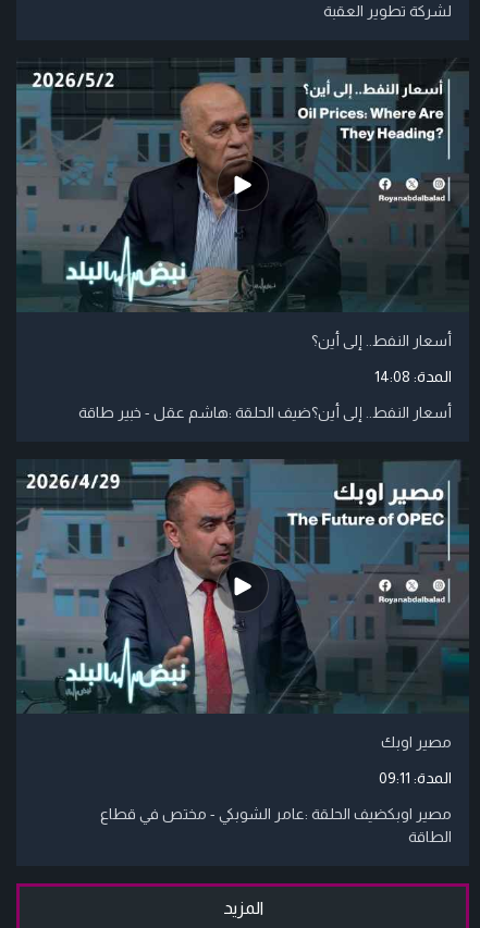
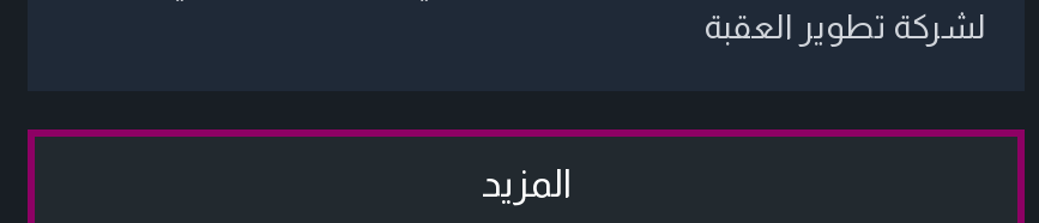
[16,58,468,421] [image] | أسعار النفط.. إلى أين؟ | المدة: 14:08 | أسعار النفط.. إلى أين؟ضيف الحلقة :هاشم عقل - خبير طاقة -> none
[15,459,469,845] [image] | مصير اوبك | المدة: 09:11 | مصير اوبكضيف الحلقة :عامر الشوبكي - مختص في قطاع | الطاقة -> none

